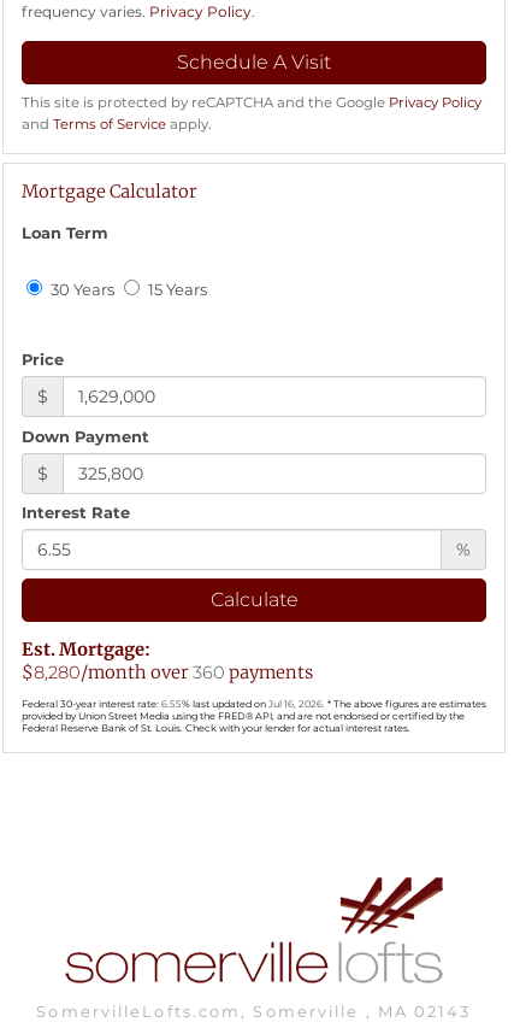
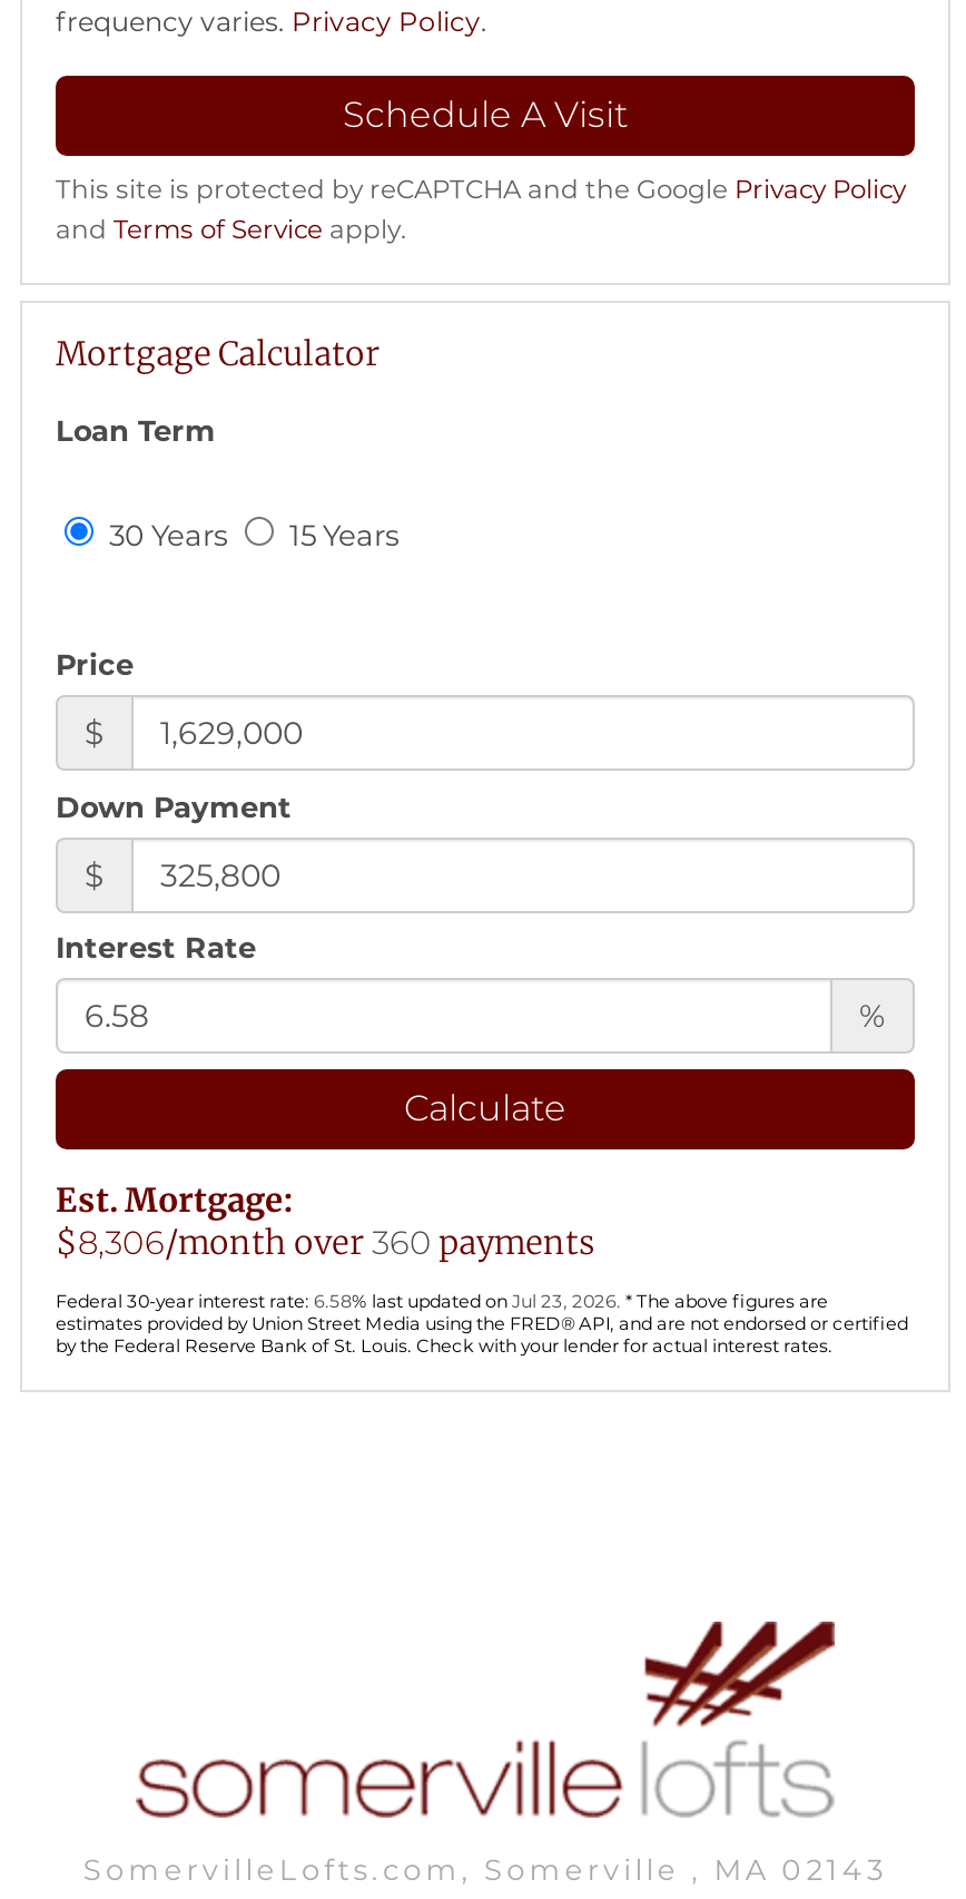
[22,661,313,683] $8,280/month over 360 payments -> [56,1222,594,1262] $8,306/month over 360 payments
[22,697,486,733] Federal 30-year interest rate: 6.55% last updated on Jul 16, 2026. * The above figures are estimates | provided by Union Street Media using the FRED® API, and are not endorsed or certified by the | Federal Reserve Bank of St. Louis. Check with your lender for actual interest rates. -> [56,1289,908,1356] Federal 30-year interest rate: 6.58% last updated on Jul 23, 2026. * The above figures are | estimates provided by Union Street Media using the FRED® API, and are not endorsed or certified | by the Federal Reserve Bank of St. Louis. Check with your lender for actual interest rates.

